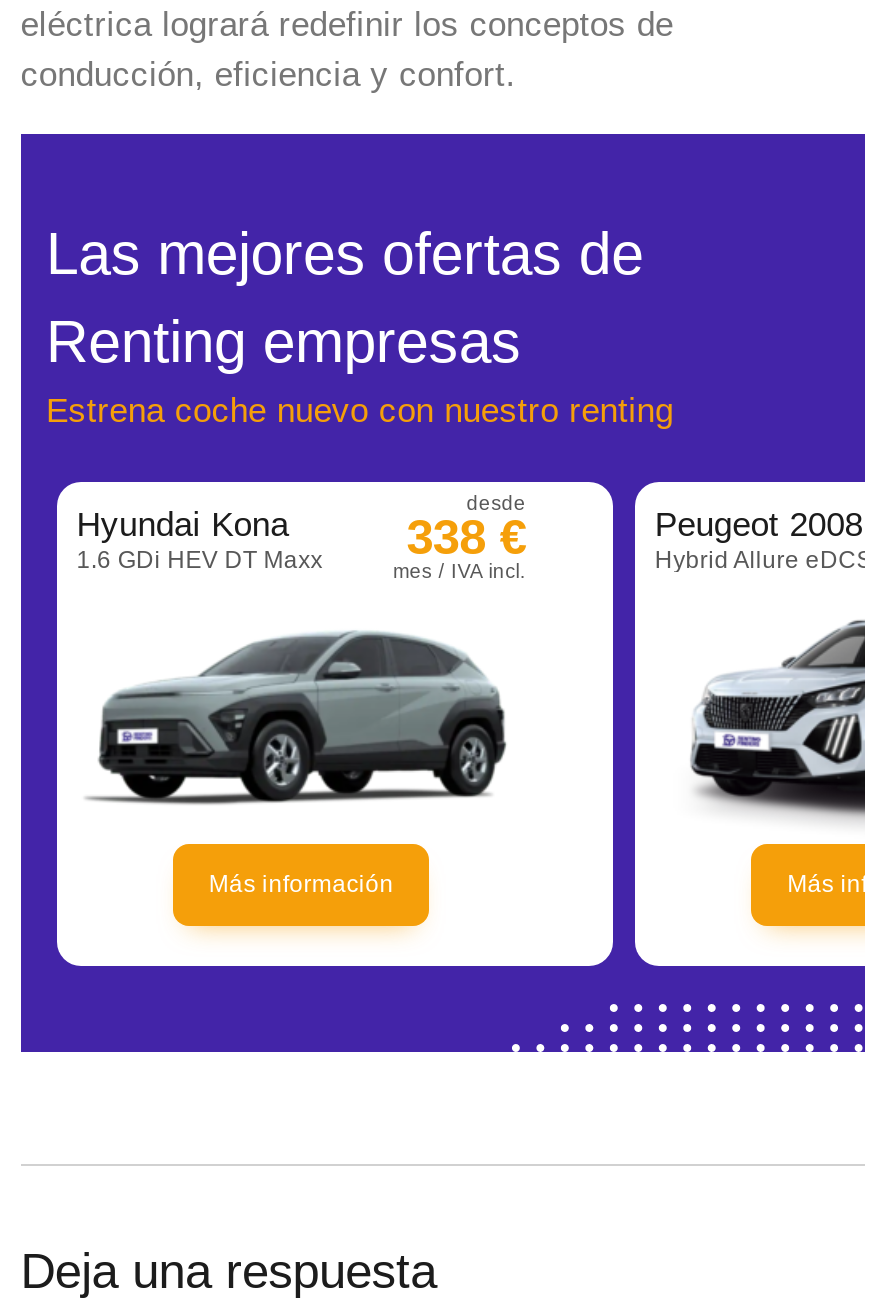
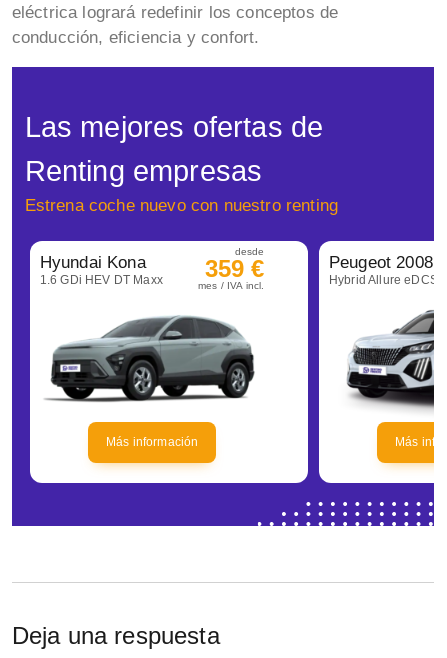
[406,511,526,565] 338 € -> [205,255,265,282] 359 €

